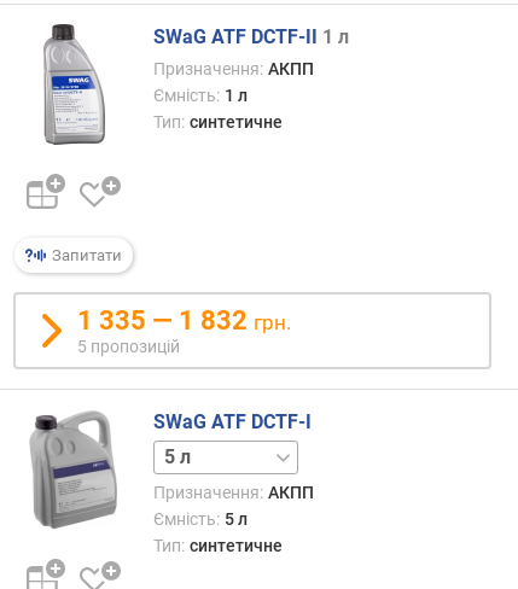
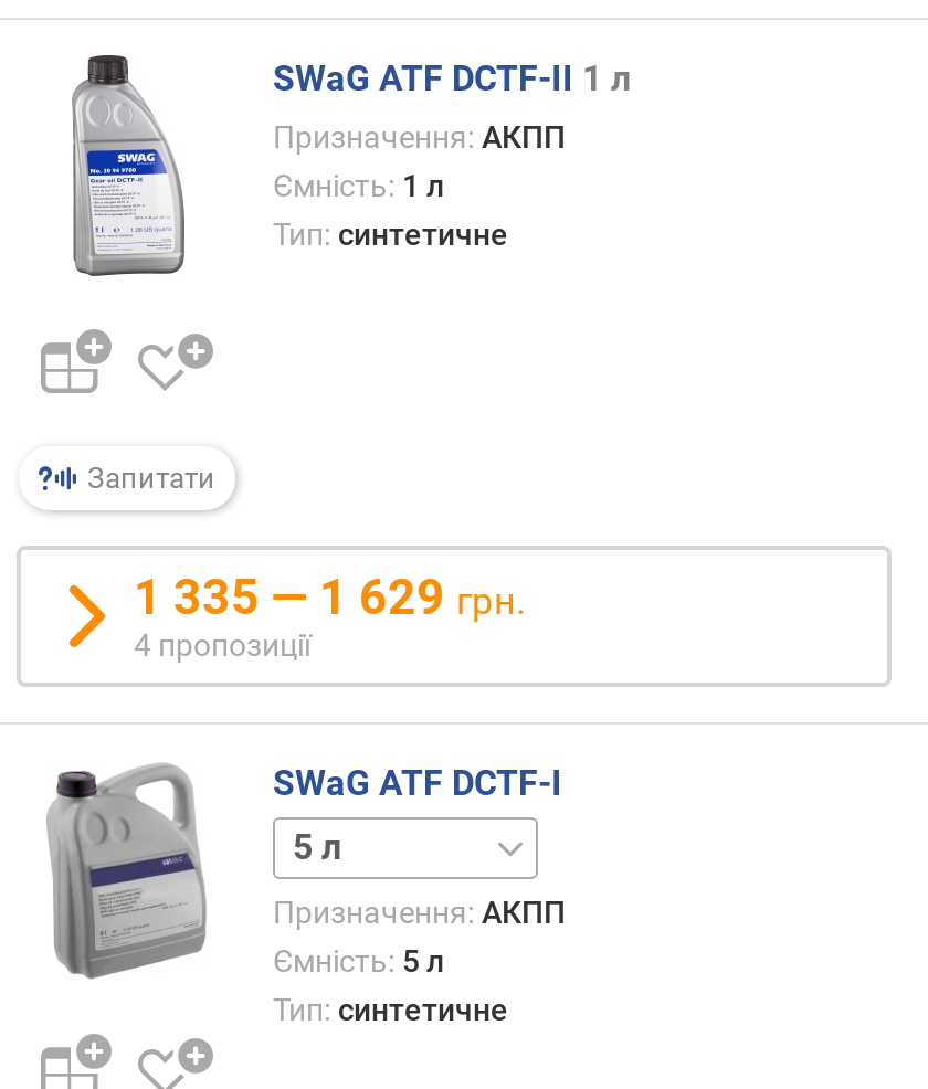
[77,305,291,356] 1 335 — 1 832 грн. | 5 пропозицій -> [134,570,525,663] 1 335 — 1 629 грн. | 4 пропозиції

